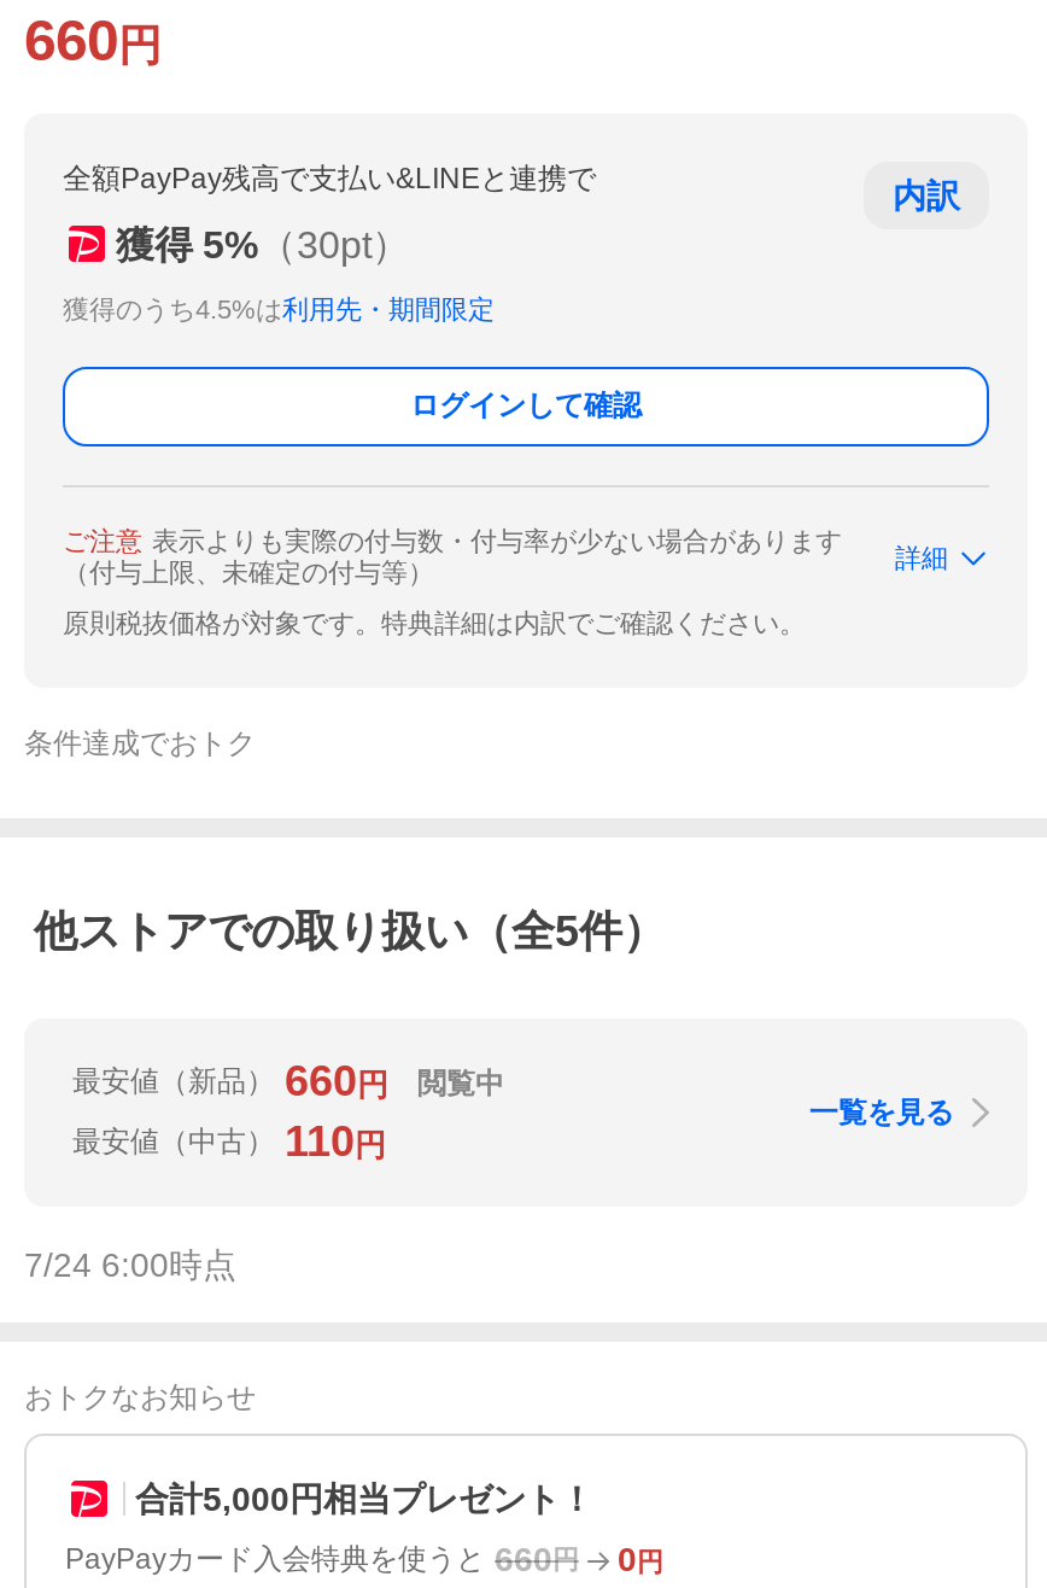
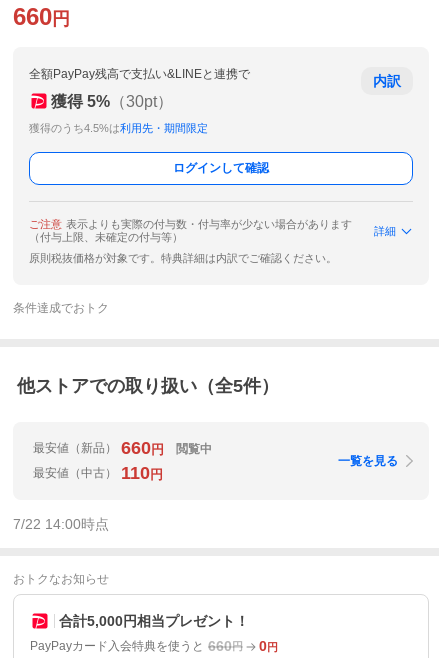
[24,1245,236,1284] 7/24 6:00時点 -> [13,516,109,532] 7/22 14:00時点

